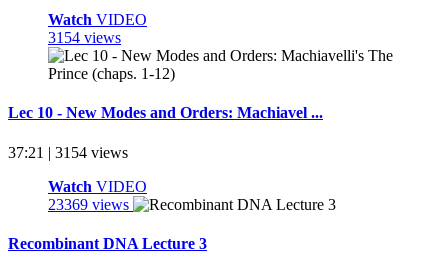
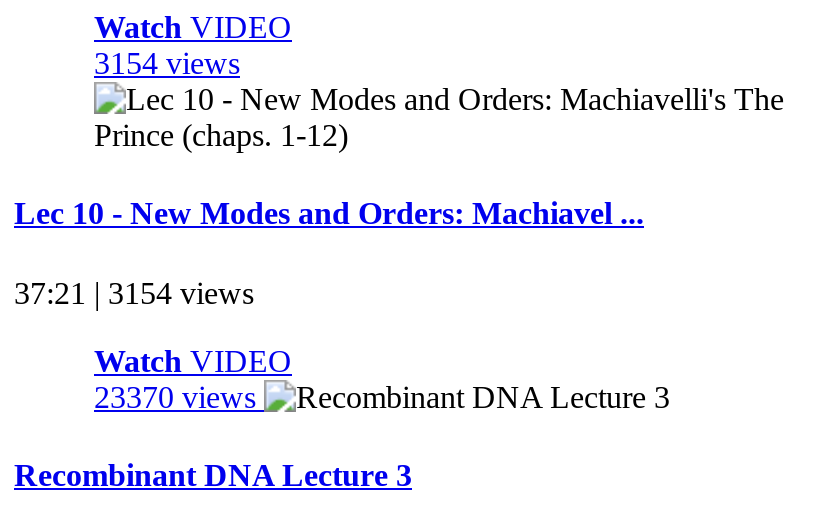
[48,195,133,212] 23369 views -> [94,379,264,413] 23370 views

